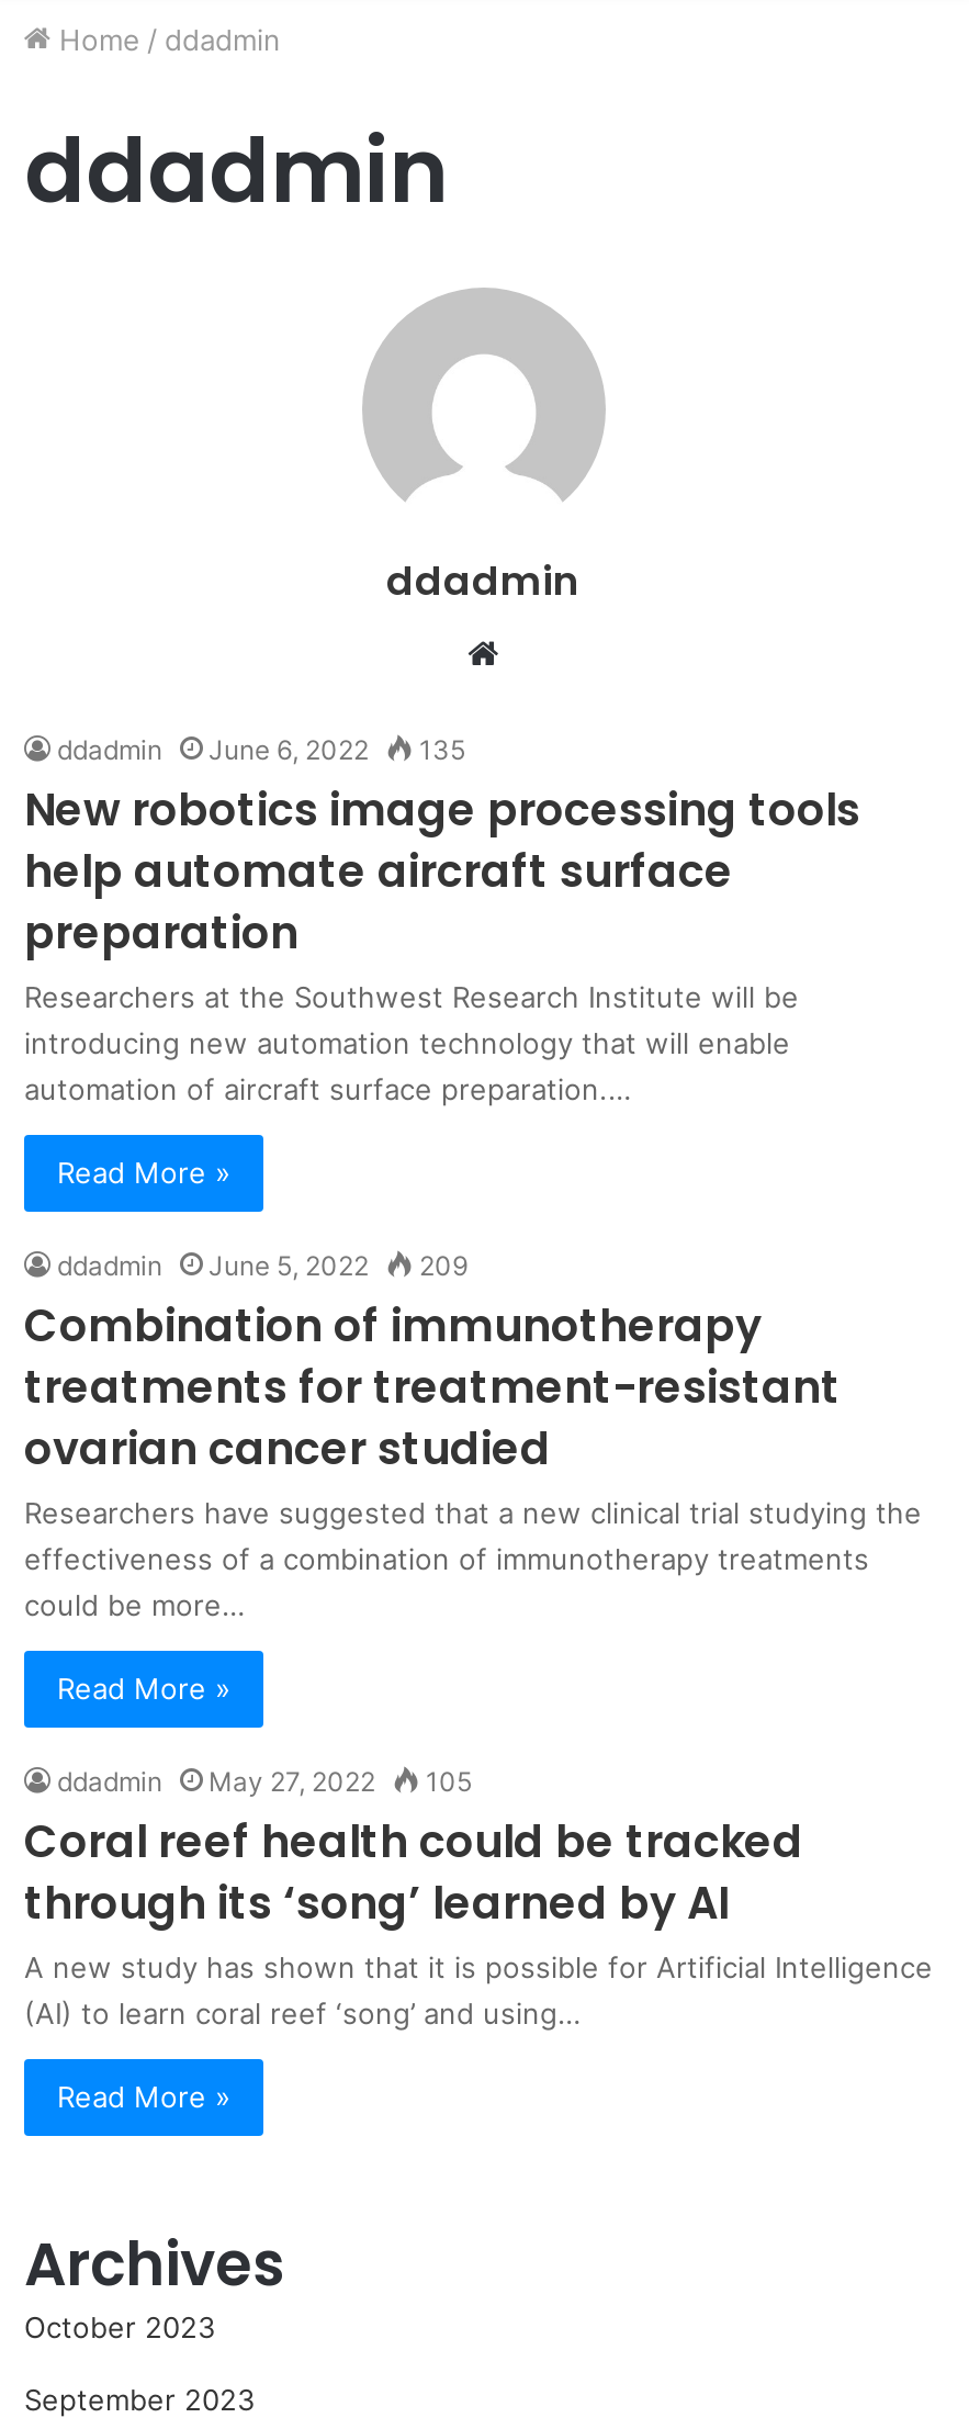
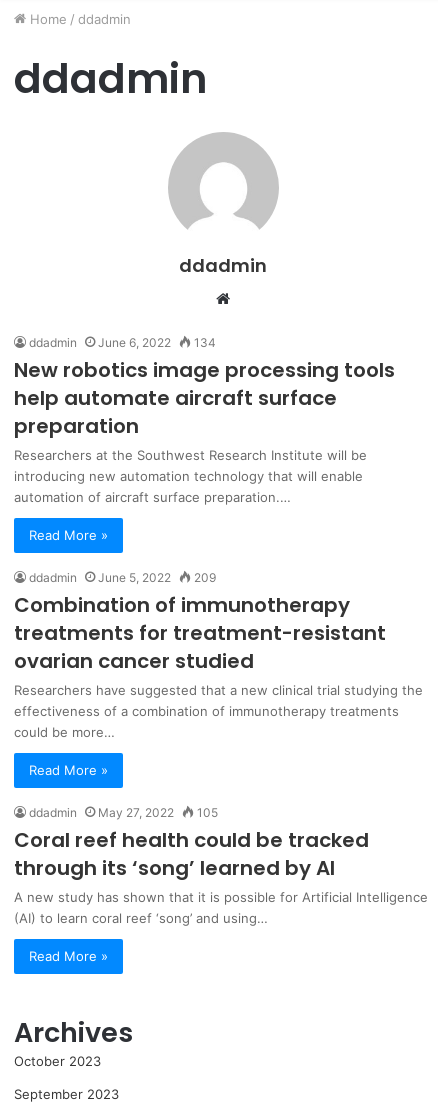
[57,733,465,766] ddadmin June 6, 2022 135 -> [29,335,216,350] ddadmin June 6, 2022 134

